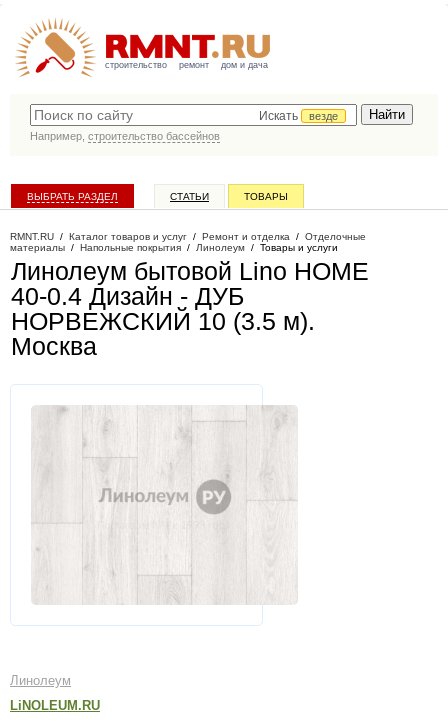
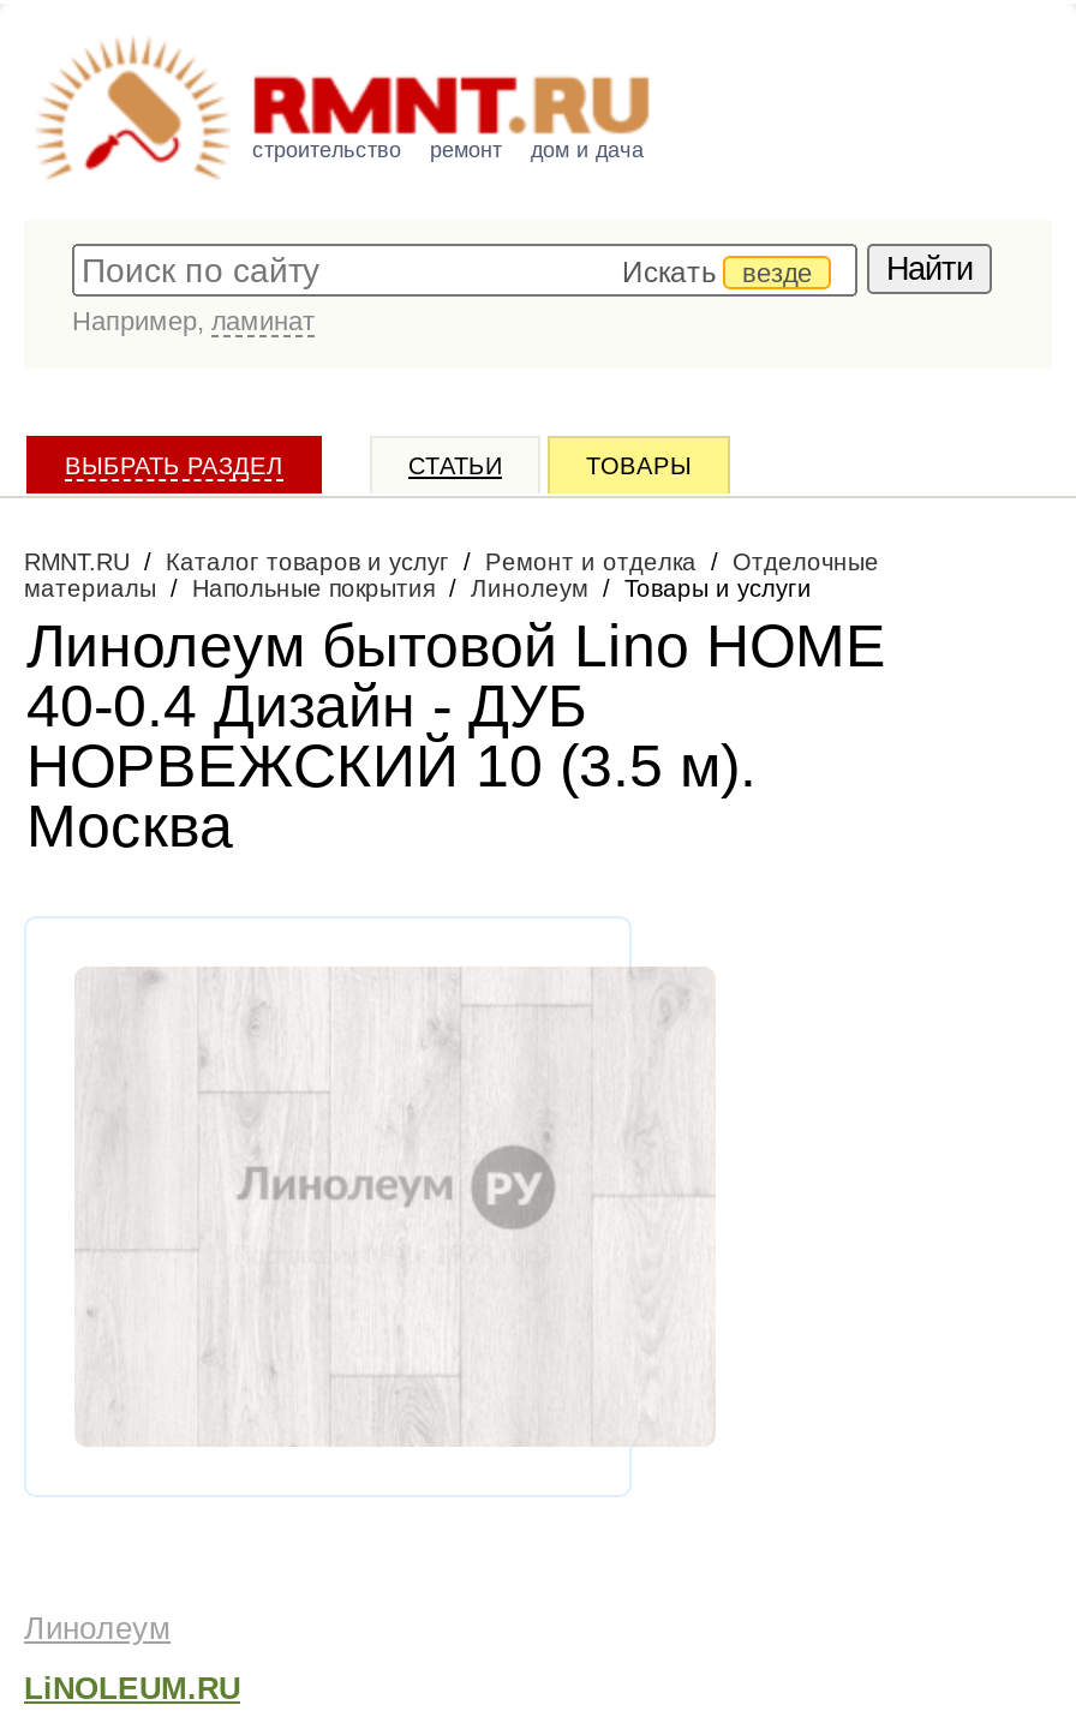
[30,130,220,142] Например, строительство бассейнов -> [72,306,315,335] Например, ламинат

